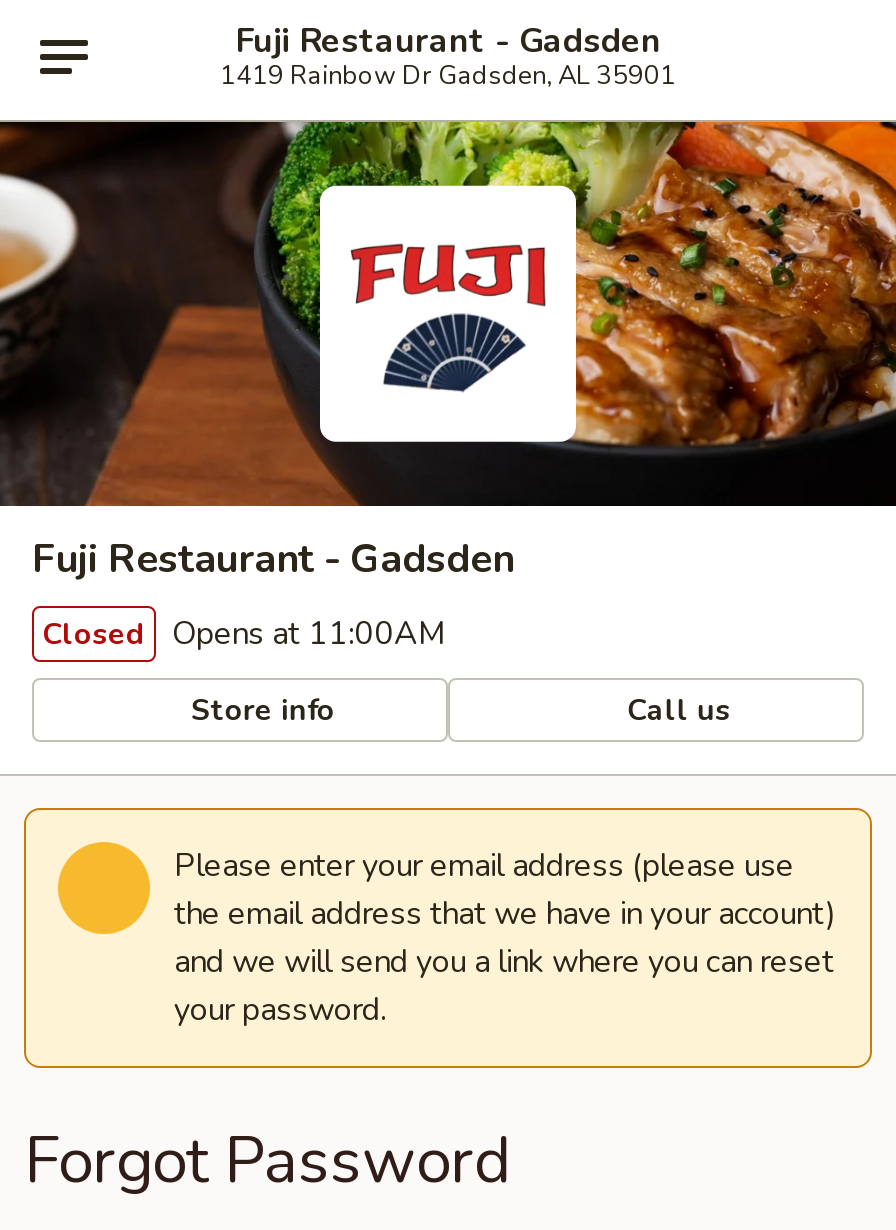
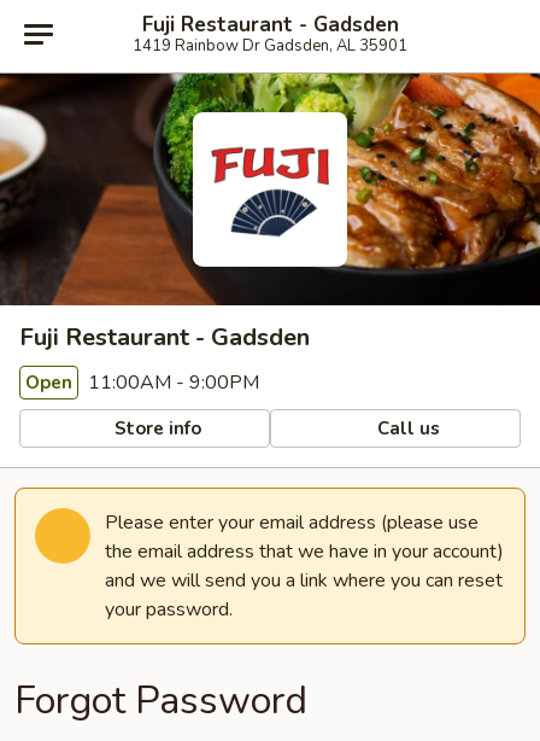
[42,612,446,656] Closed Opens at 11:00AM -> [25,369,259,396] Open 11:00AM - 9:00PM

